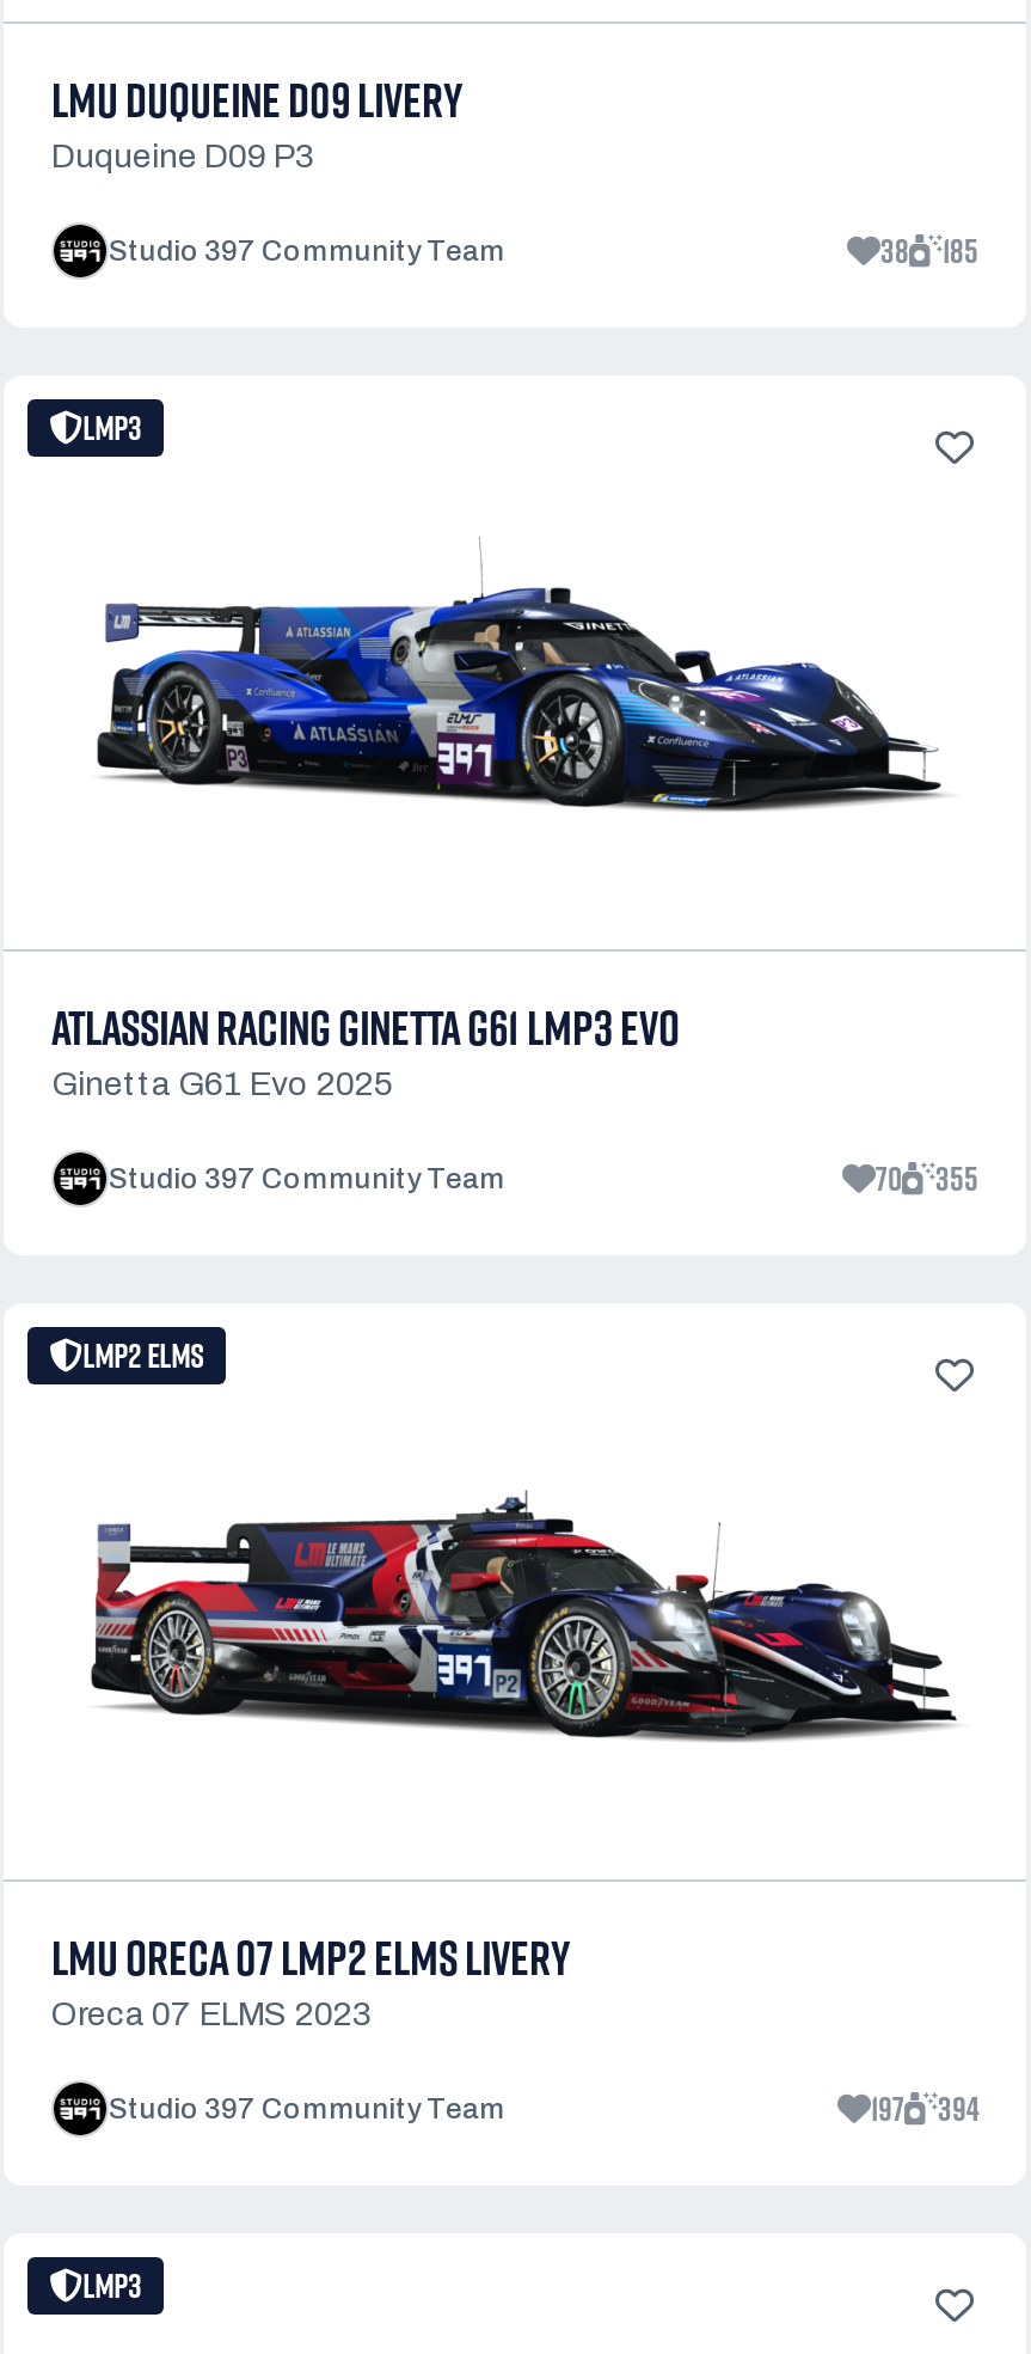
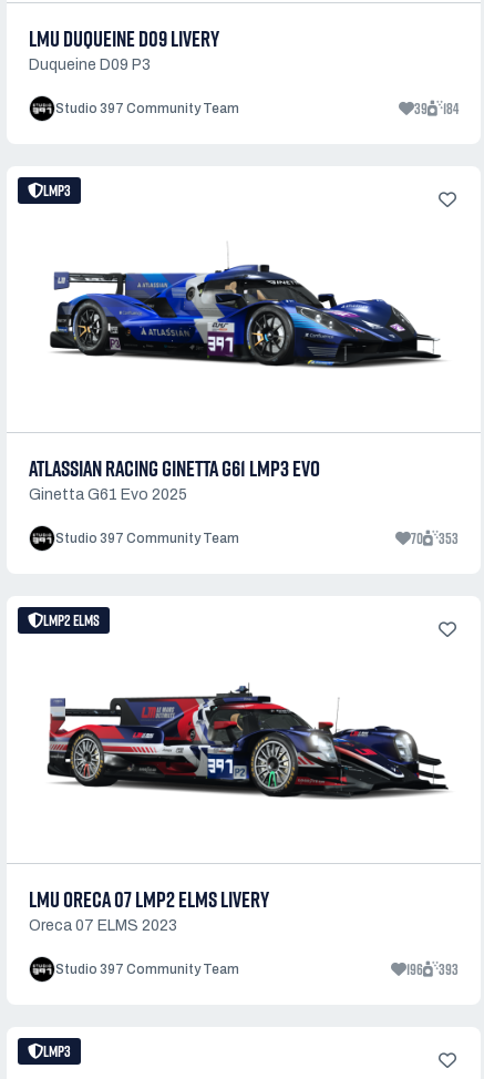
[880,226,909,274] 38 -> [414,97,428,119] 39
[943,226,978,274] 185 -> [443,97,459,119] 184
[876,1155,978,1203] 70 355 -> [411,528,459,550] 70 353
[871,2085,904,2133] 197 -> [406,958,423,980] 196
[938,2085,978,2133] 394 -> [439,958,459,980] 393

